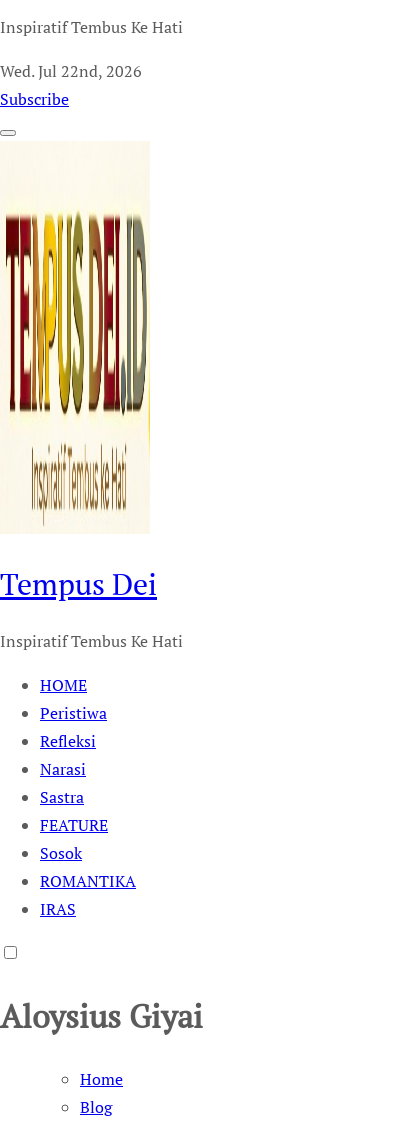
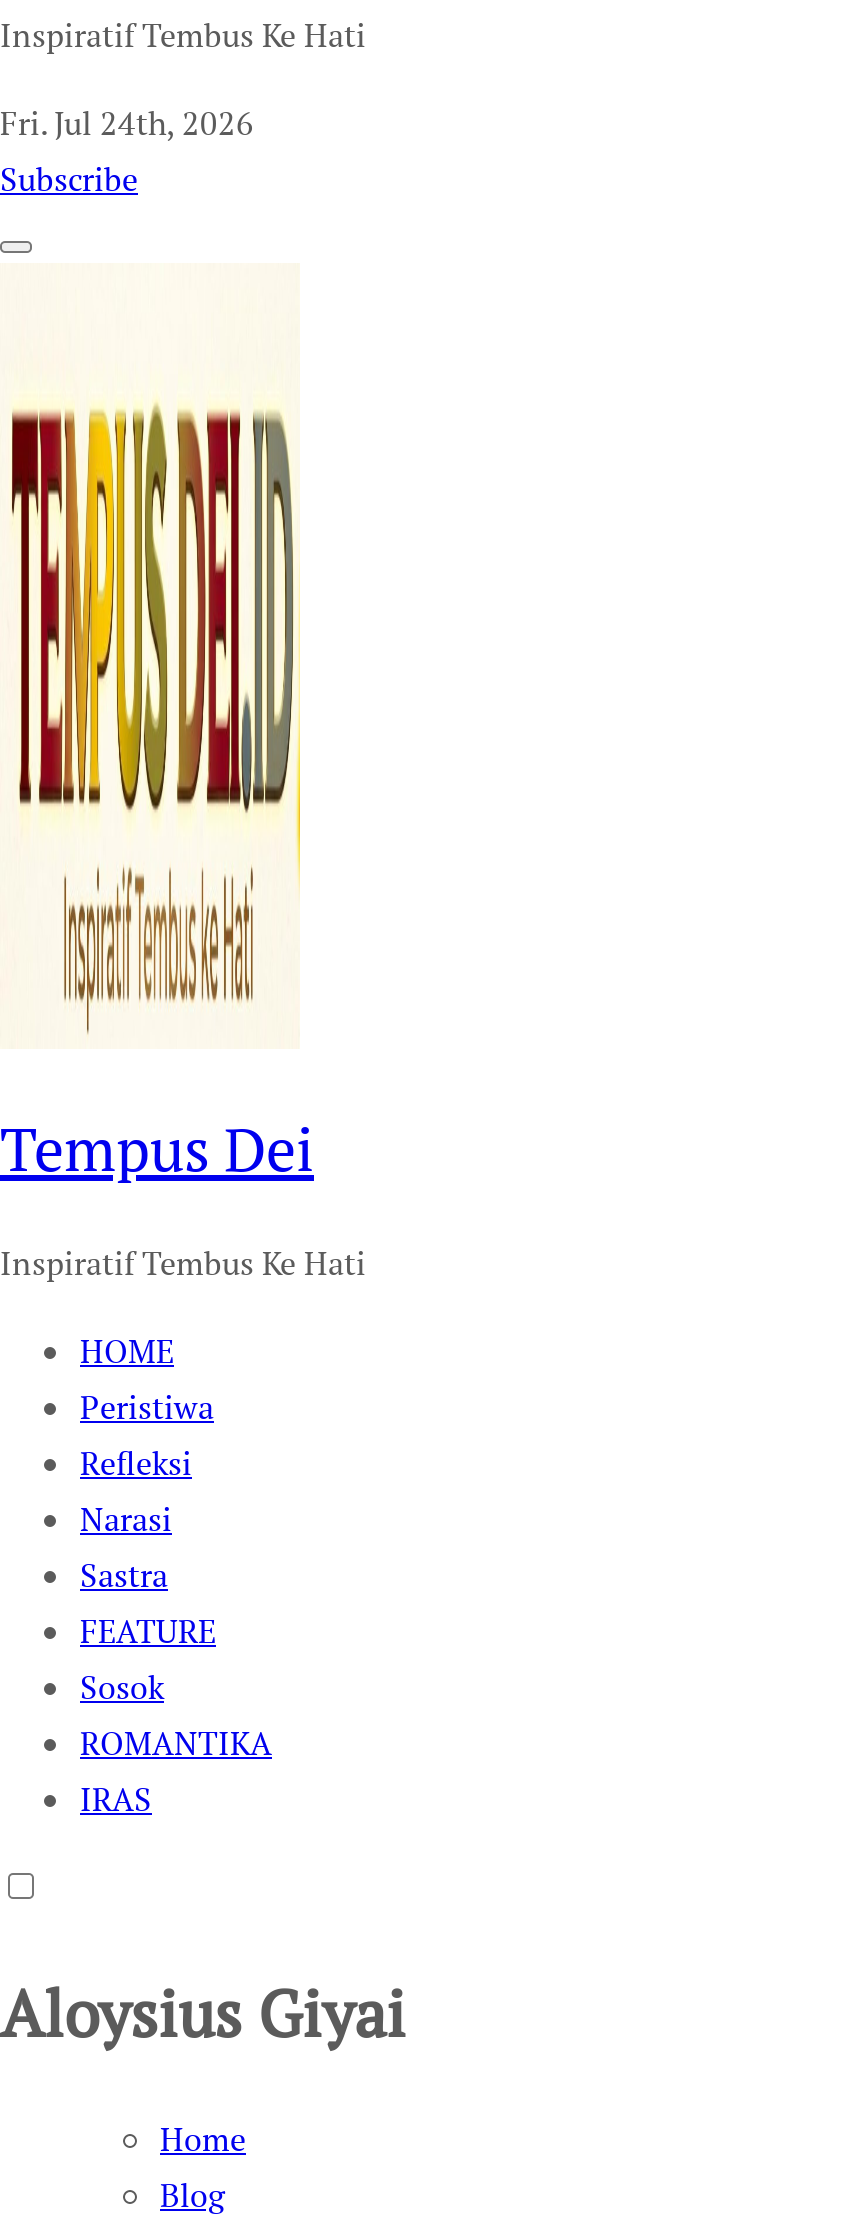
[0,60,142,82] Wed. Jul 22nd, 2026 -> [0,100,254,144] Fri. Jul 24th, 2026

